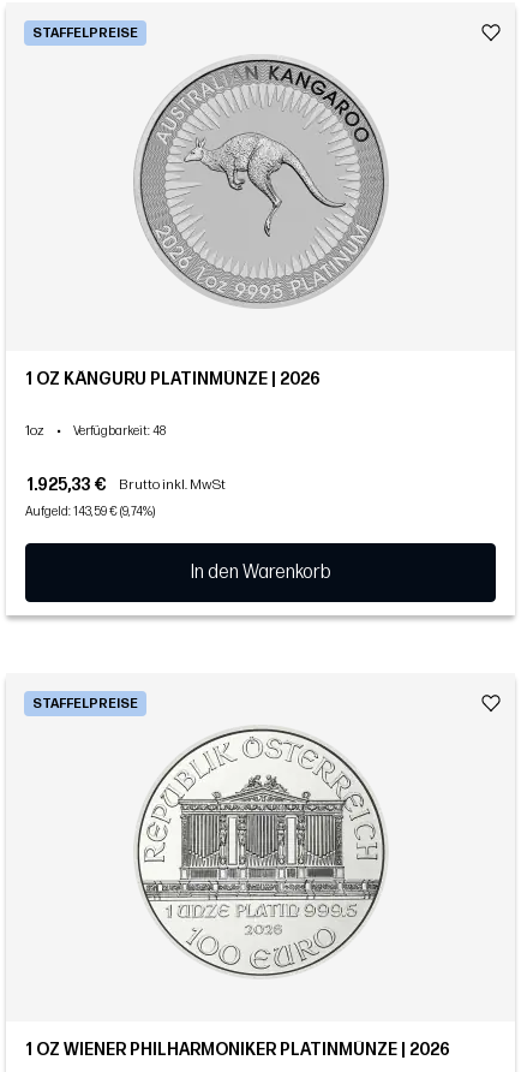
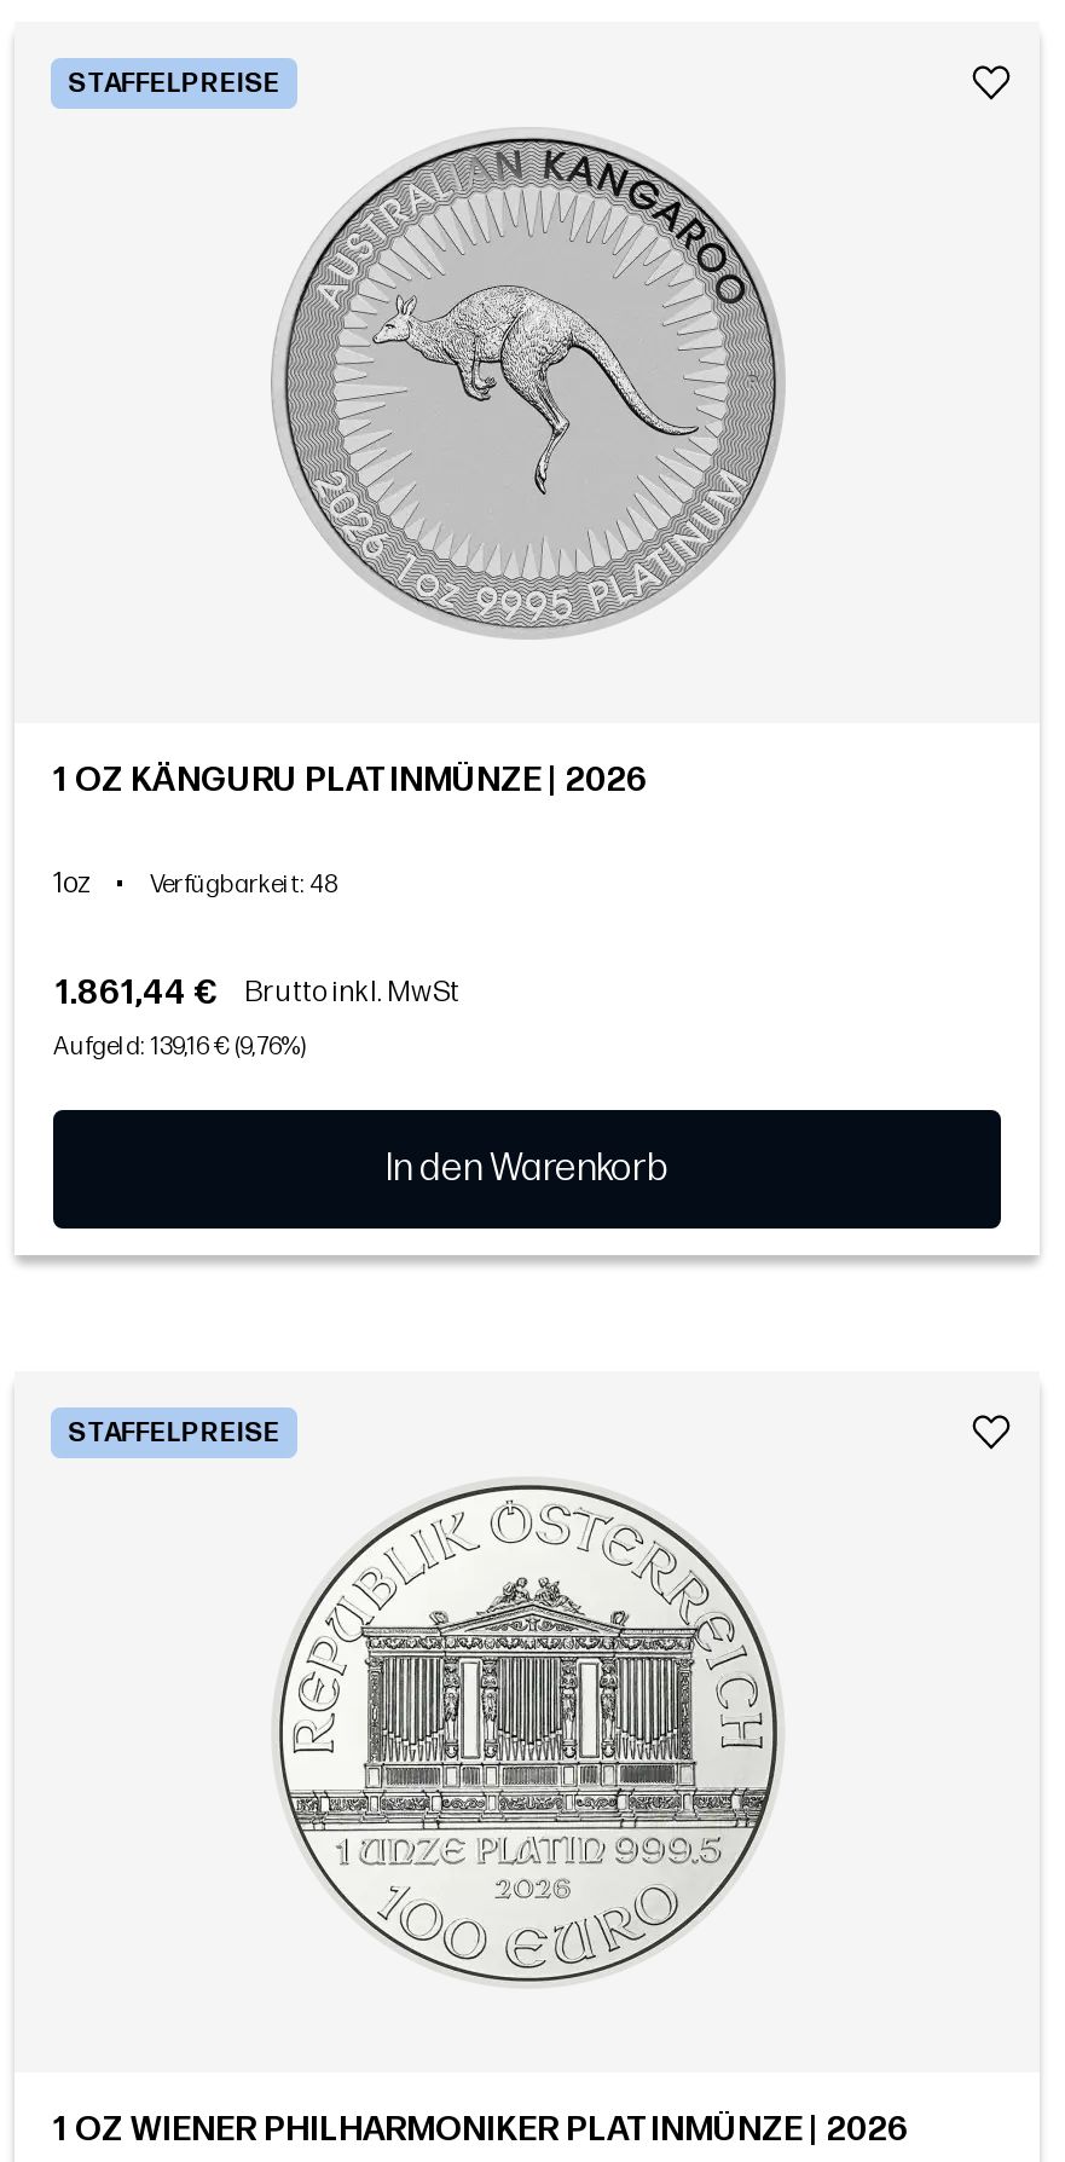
[26,475,226,495] 1.925,33 € Brutto inkl. MwSt -> [56,973,459,1014] 1.861,44 € Brutto inkl. MwSt
[25,505,155,520] Aufgeld: 143,59 € (9,74%) -> [53,1033,305,1062] Aufgeld: 139,16 € (9,76%)

